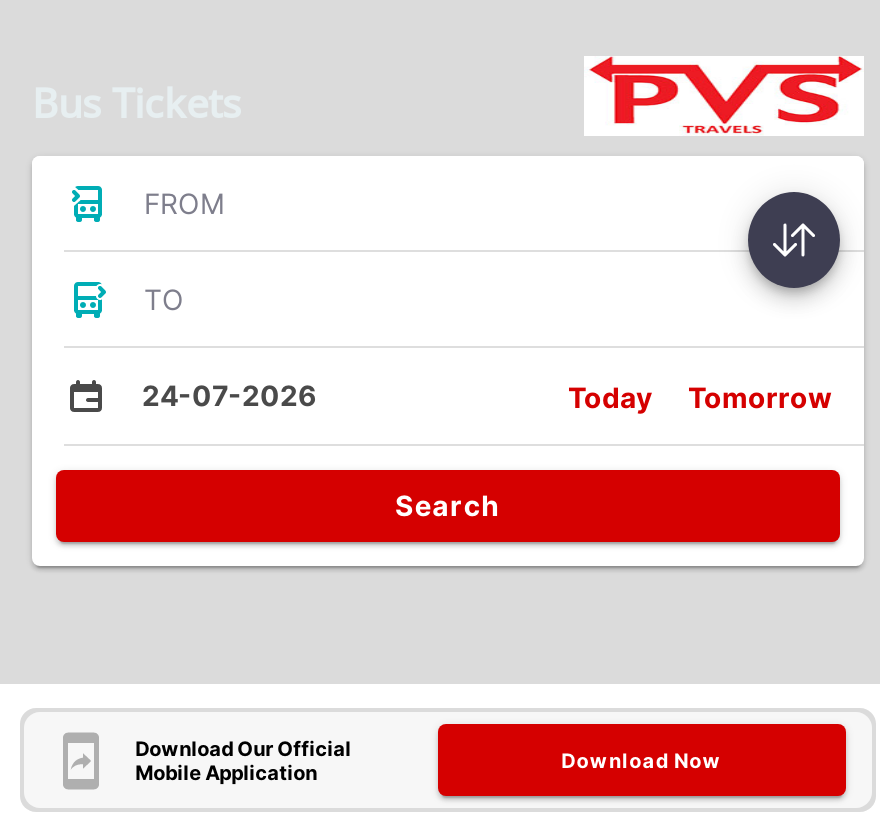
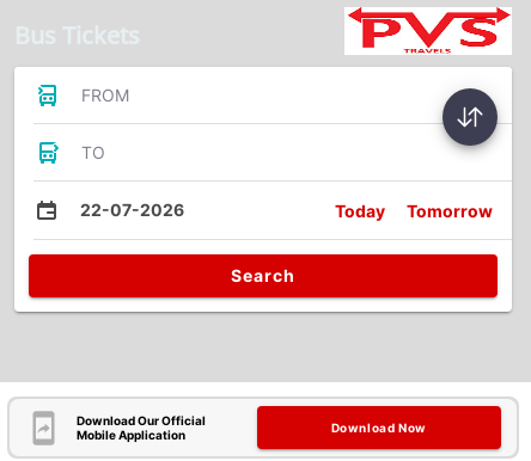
[142,378,316,412] 24-07-2026 -> [80,199,184,220] 22-07-2026

